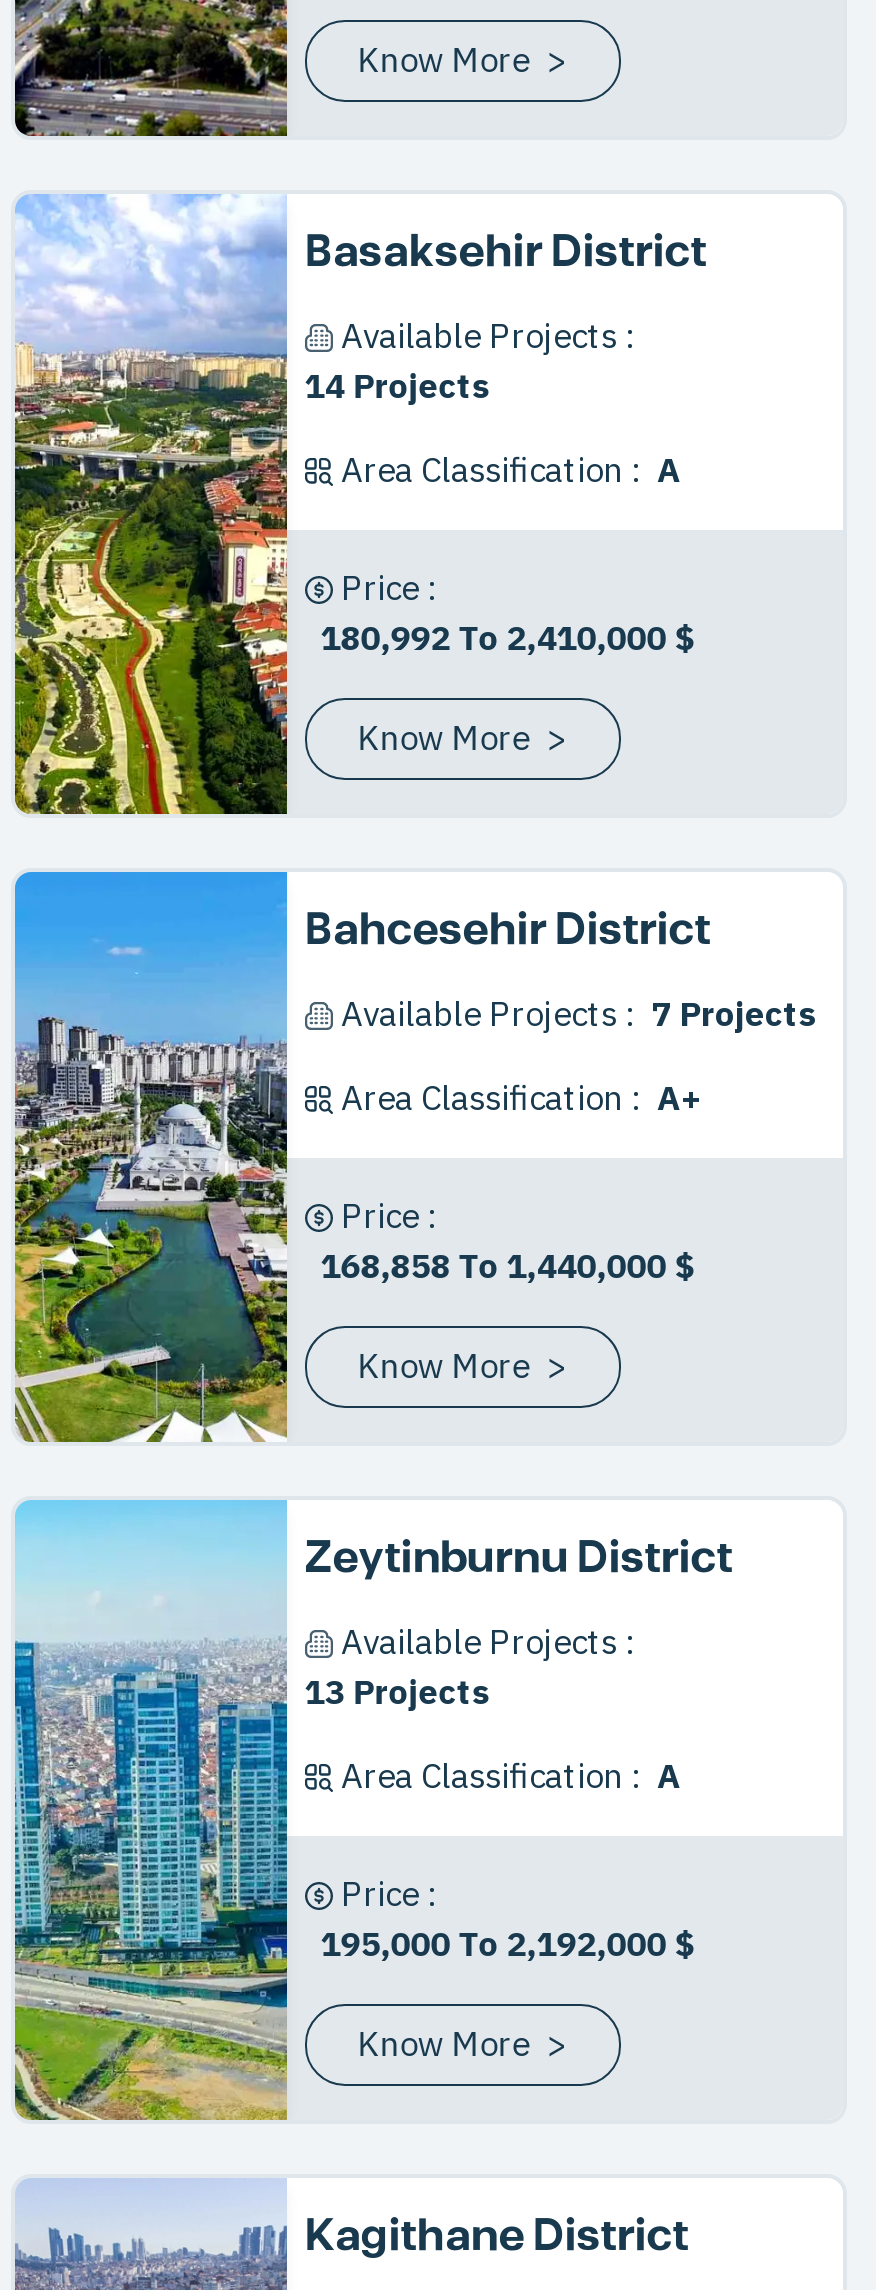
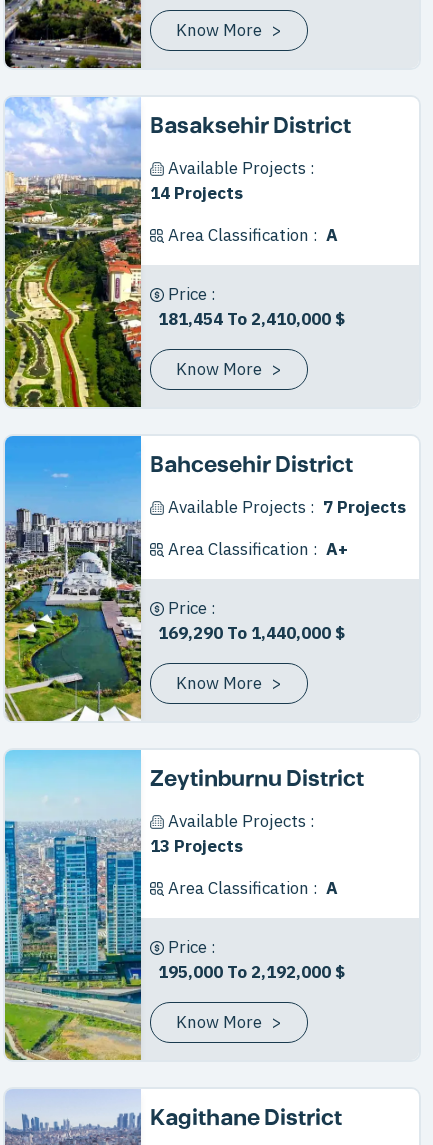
[305,614,695,664] 180,992 To 2,410,000 $ -> [150,307,345,332] 181,454 To 2,410,000 $
[305,1242,695,1292] 168,858 To 1,440,000 $ -> [150,621,345,646] 169,290 To 1,440,000 $

